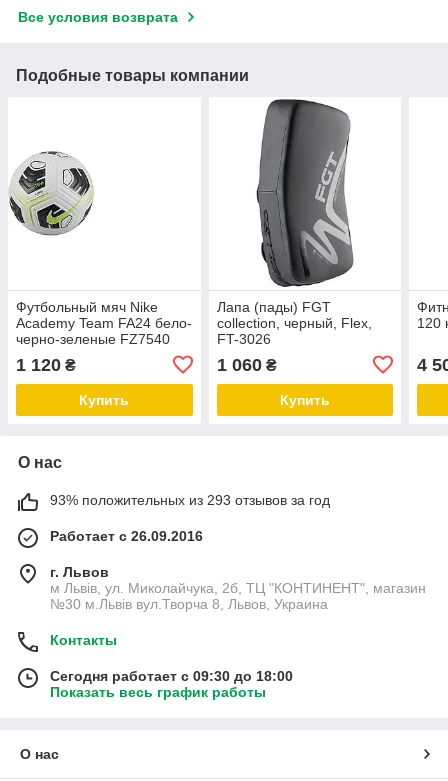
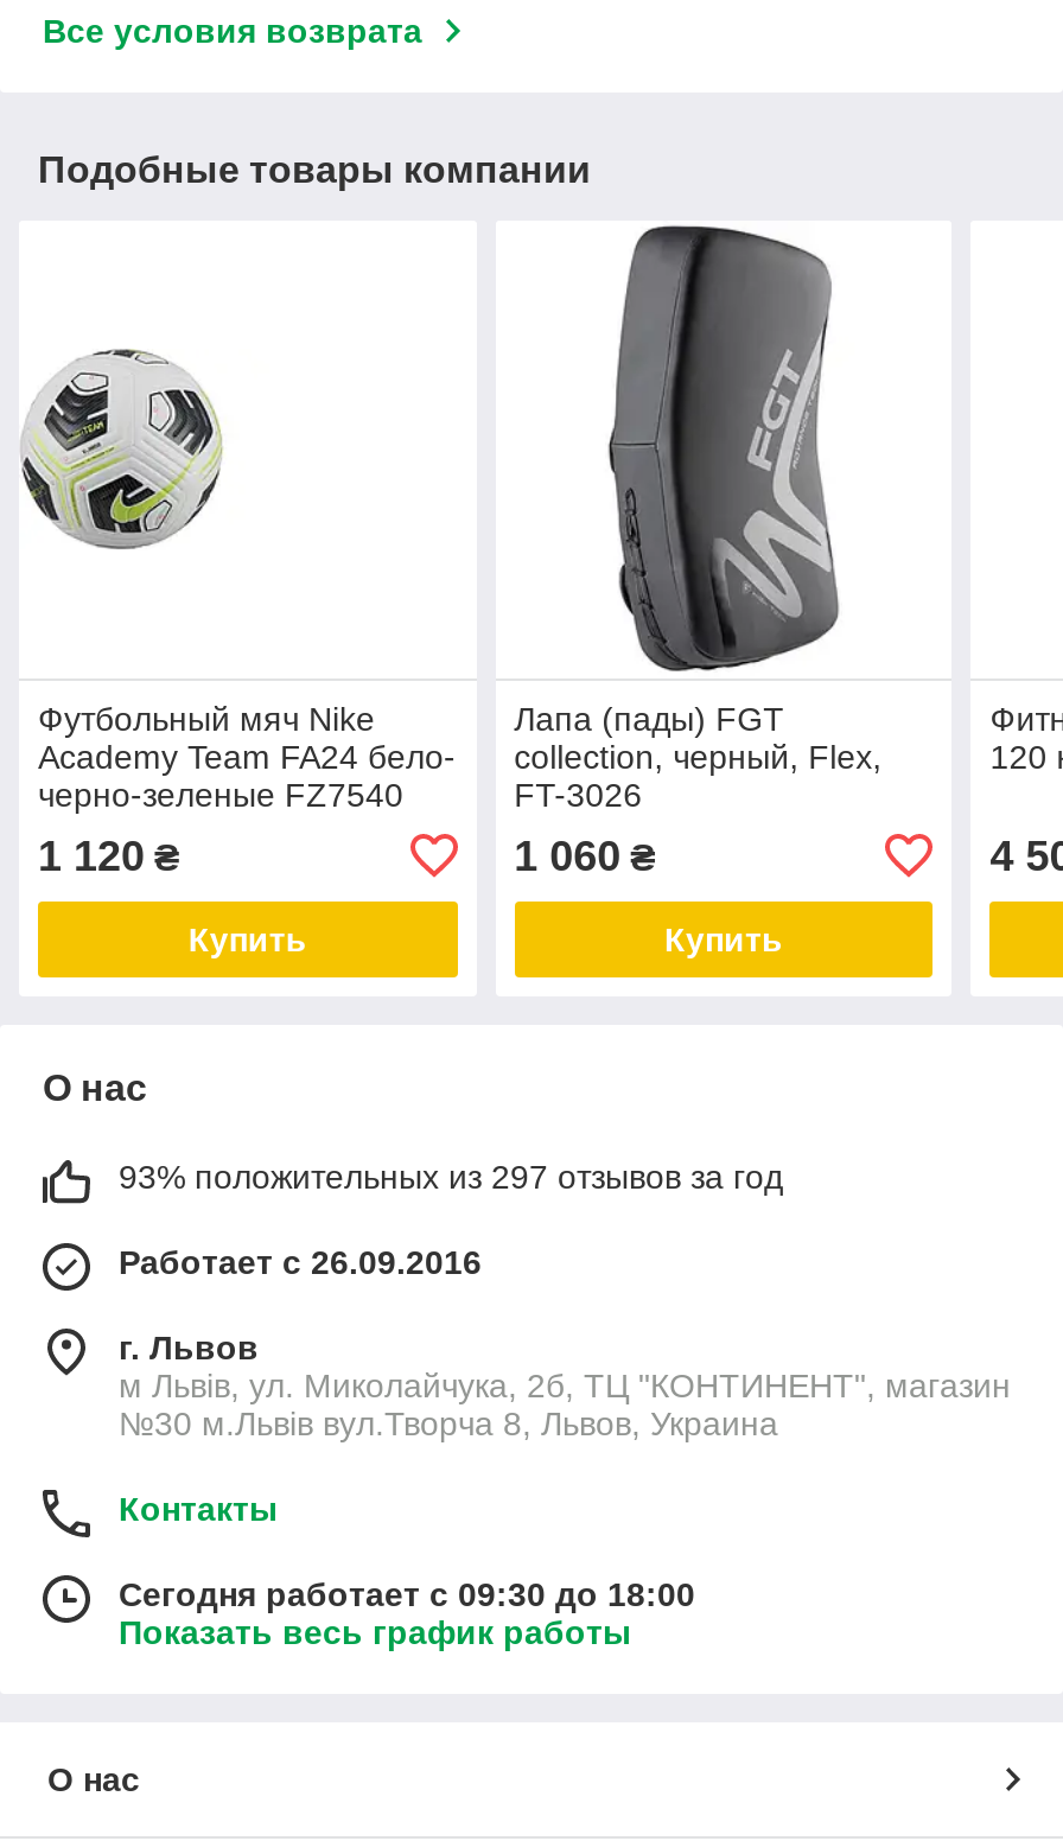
[50,492,330,508] 93% положительных из 293 отзывов за год -> [119,1157,783,1195] 93% положительных из 297 отзывов за год

